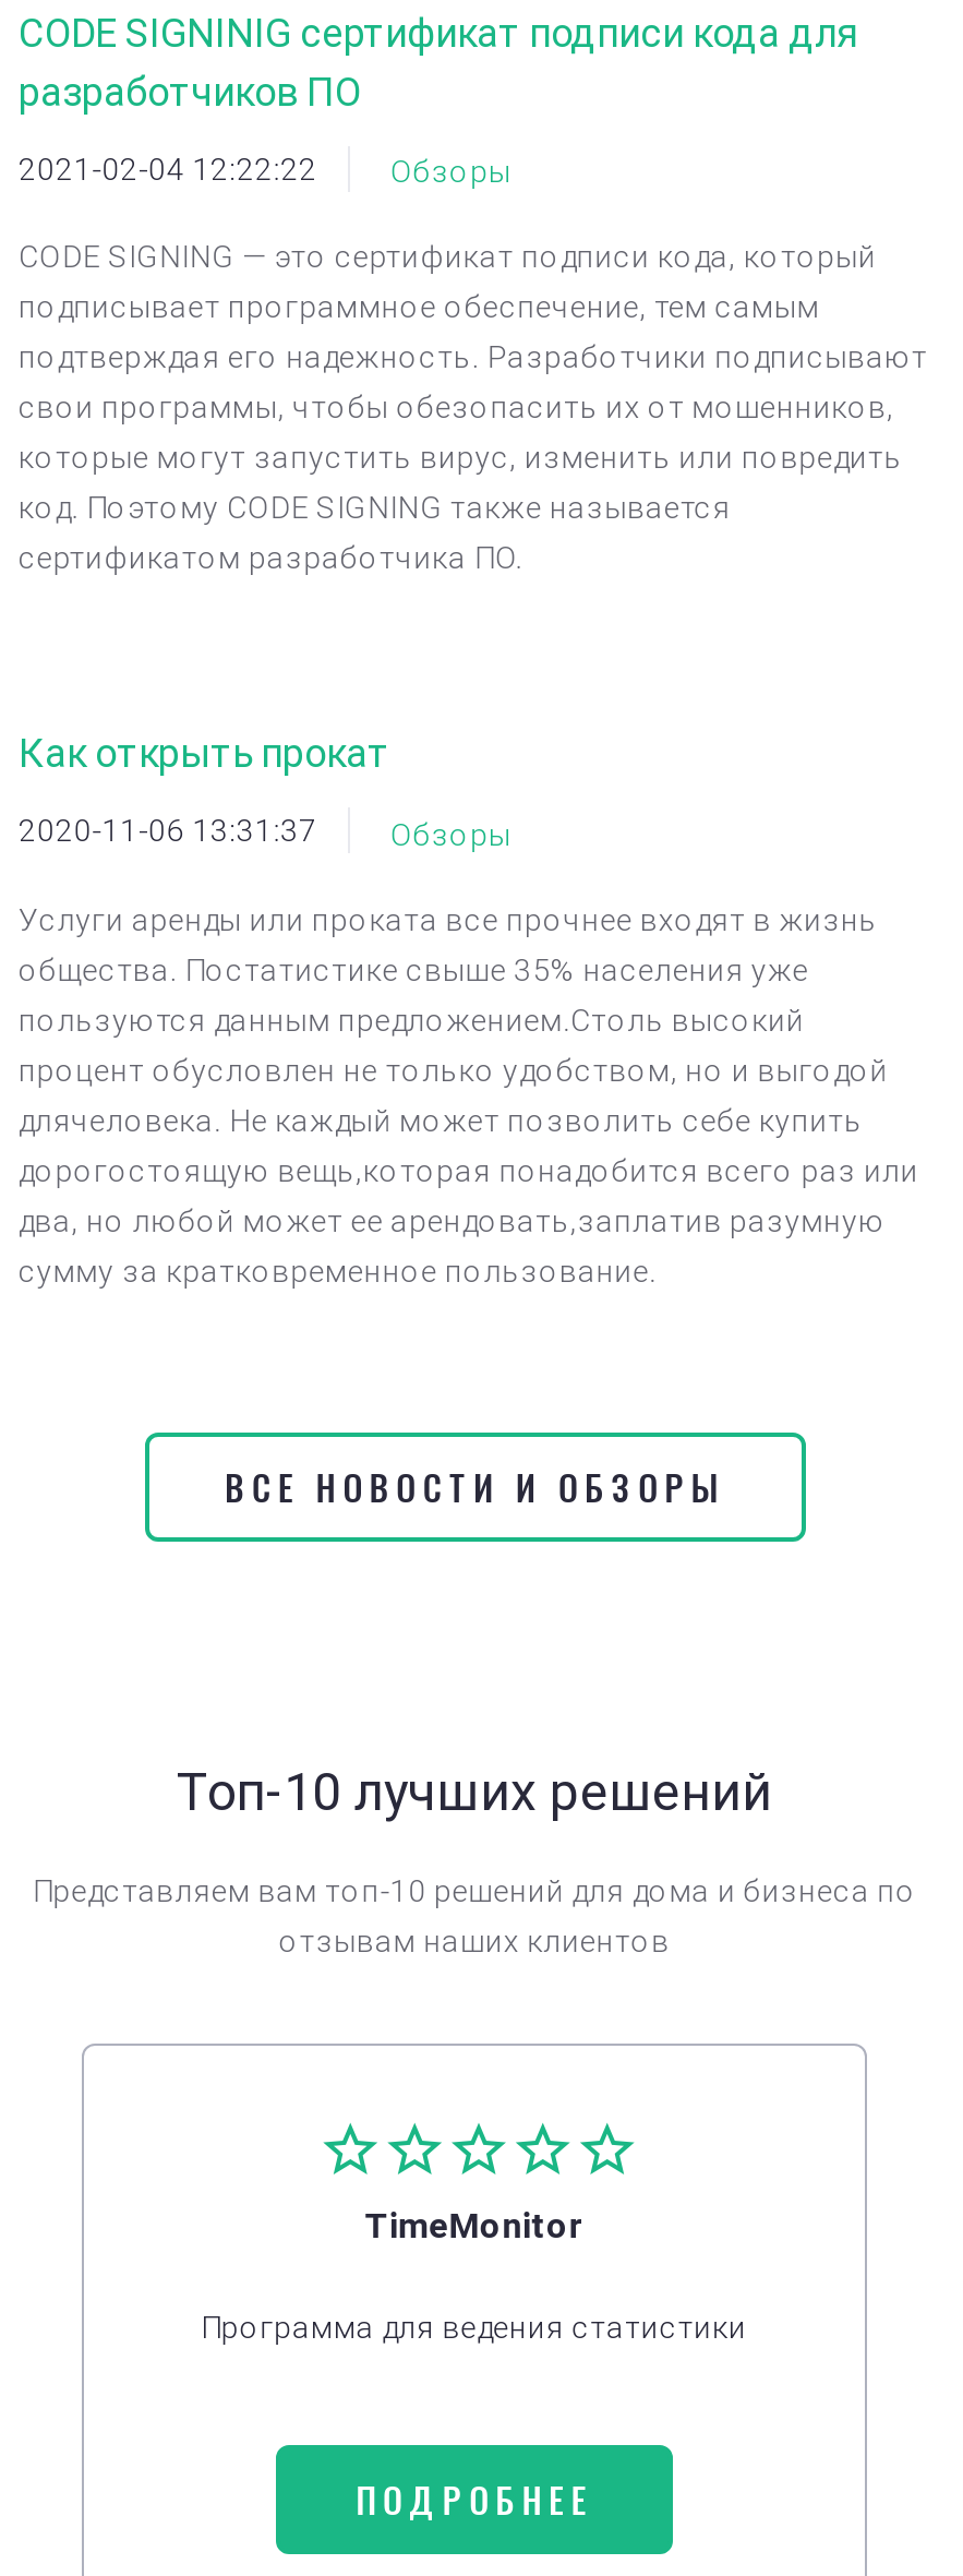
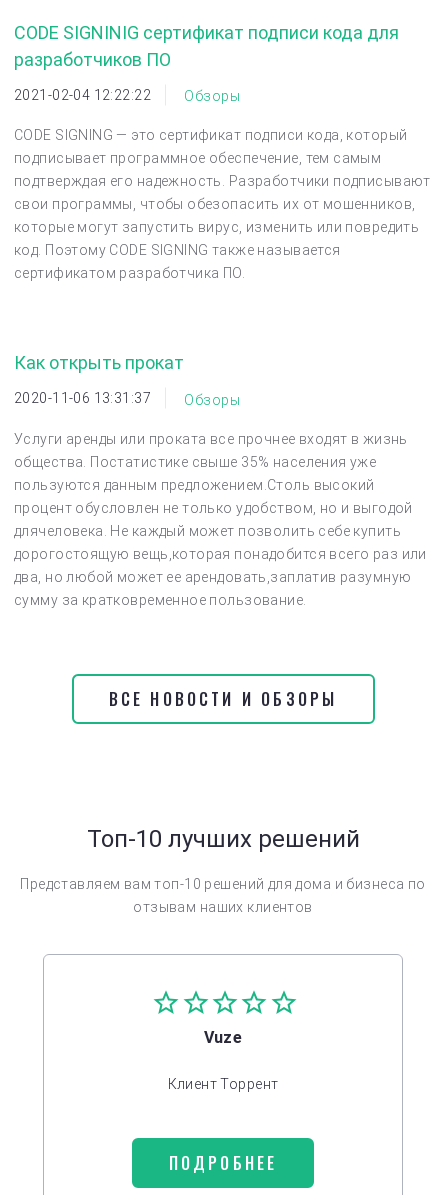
[364,2205,584,2246] TimeMonitor -> [204,1028,242,1047] Vuze
[201,2309,747,2344] Программа для ведения статистики -> [167,1076,278,1092] Клиент Торрент

